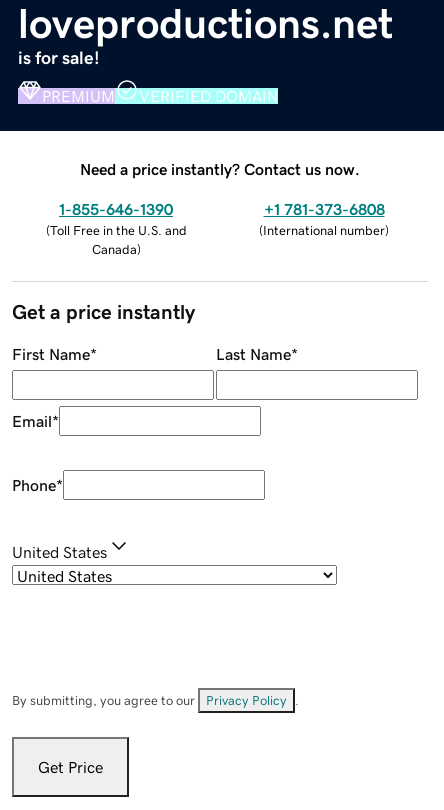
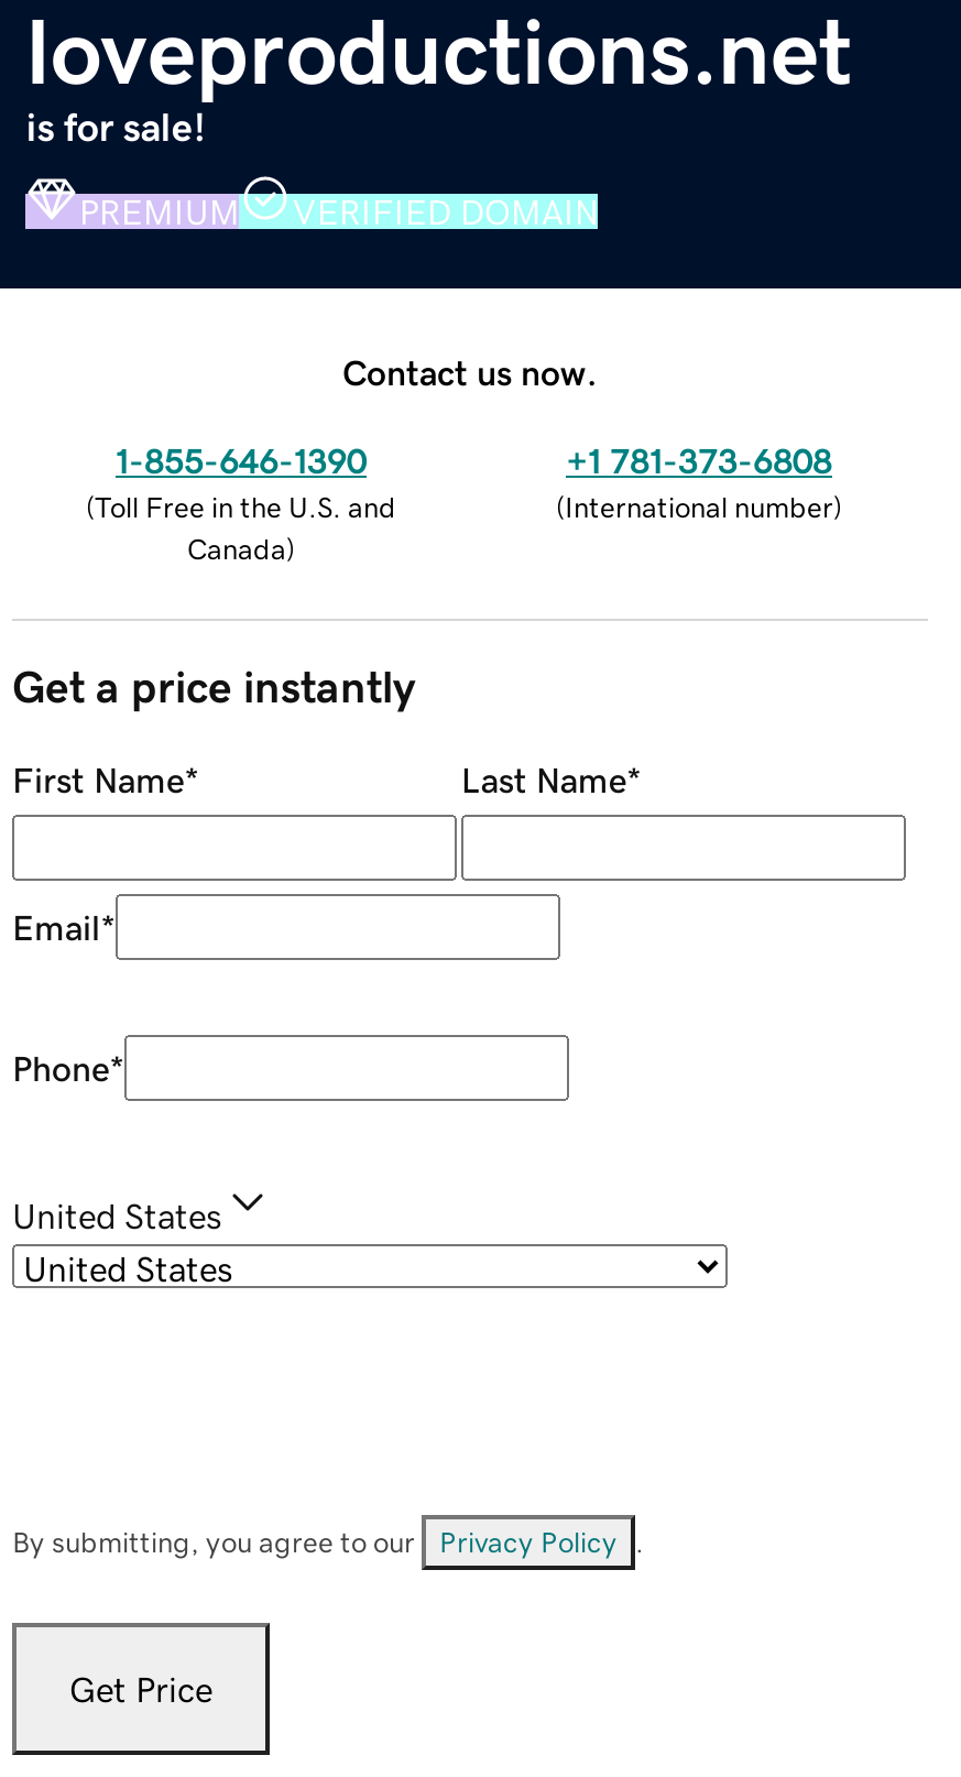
[80,161,360,177] Need a price instantly? Contact us now. -> [342,354,598,389] Contact us now.

